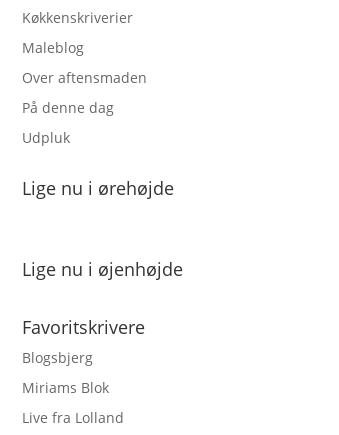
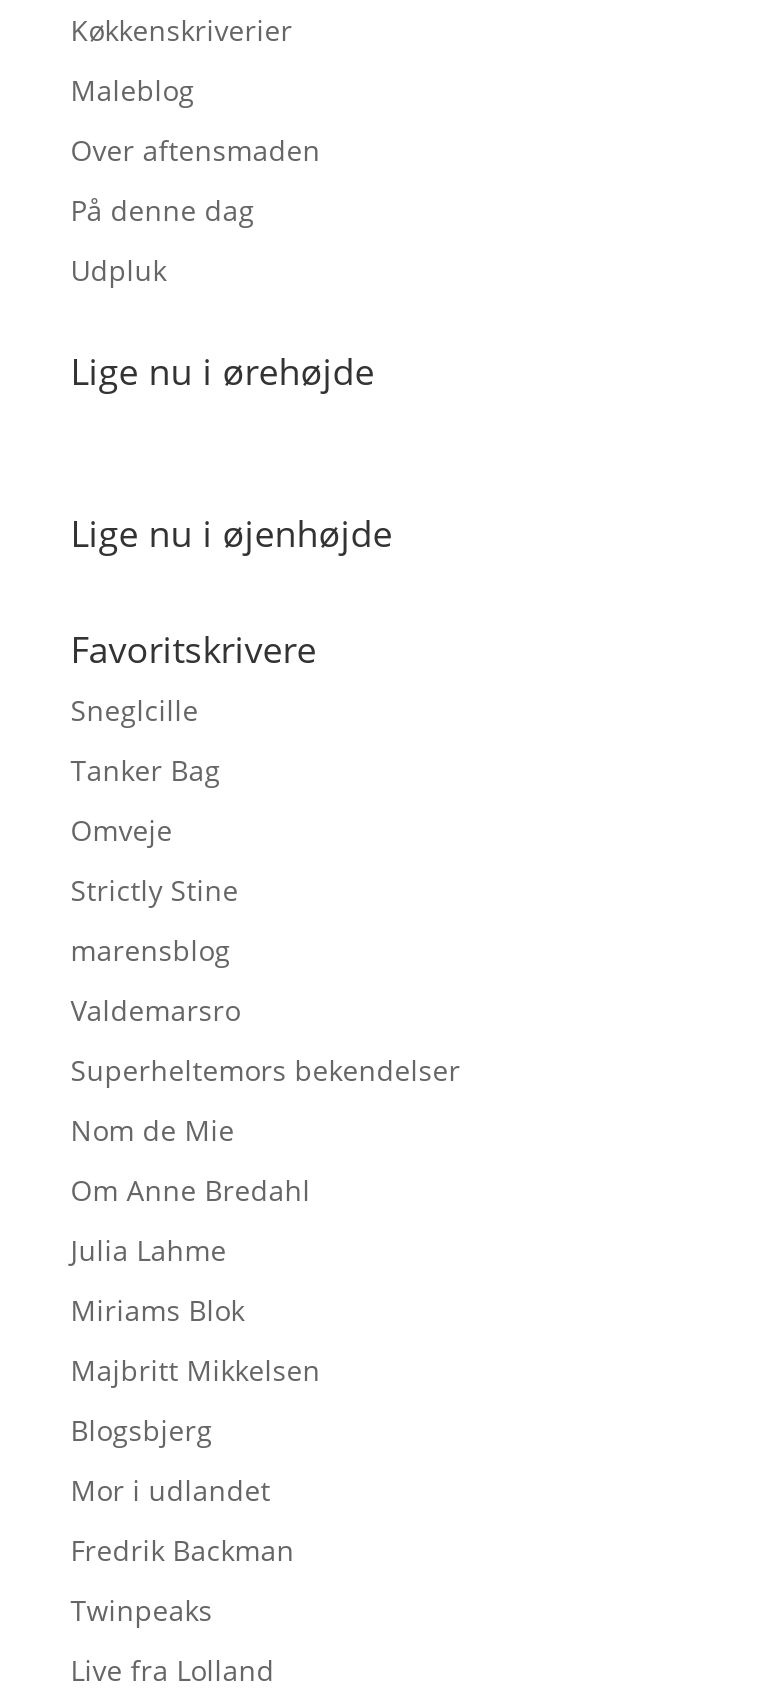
none -> [71,691,461,1389] Sneglcille | Tanker Bag | Omveje | Strictly Stine | marensblog | Valdemarsro | Superheltemors bekendelser | Nom de Mie | Om Anne Bredahl | Julia Lahme | Miriams Blok | Majbritt Mikkelsen
[22,378,109,397] Miriams Blok -> [71,1471,295,1629] Mor i udlandet | Fredrik Backman | Twinpeaks

